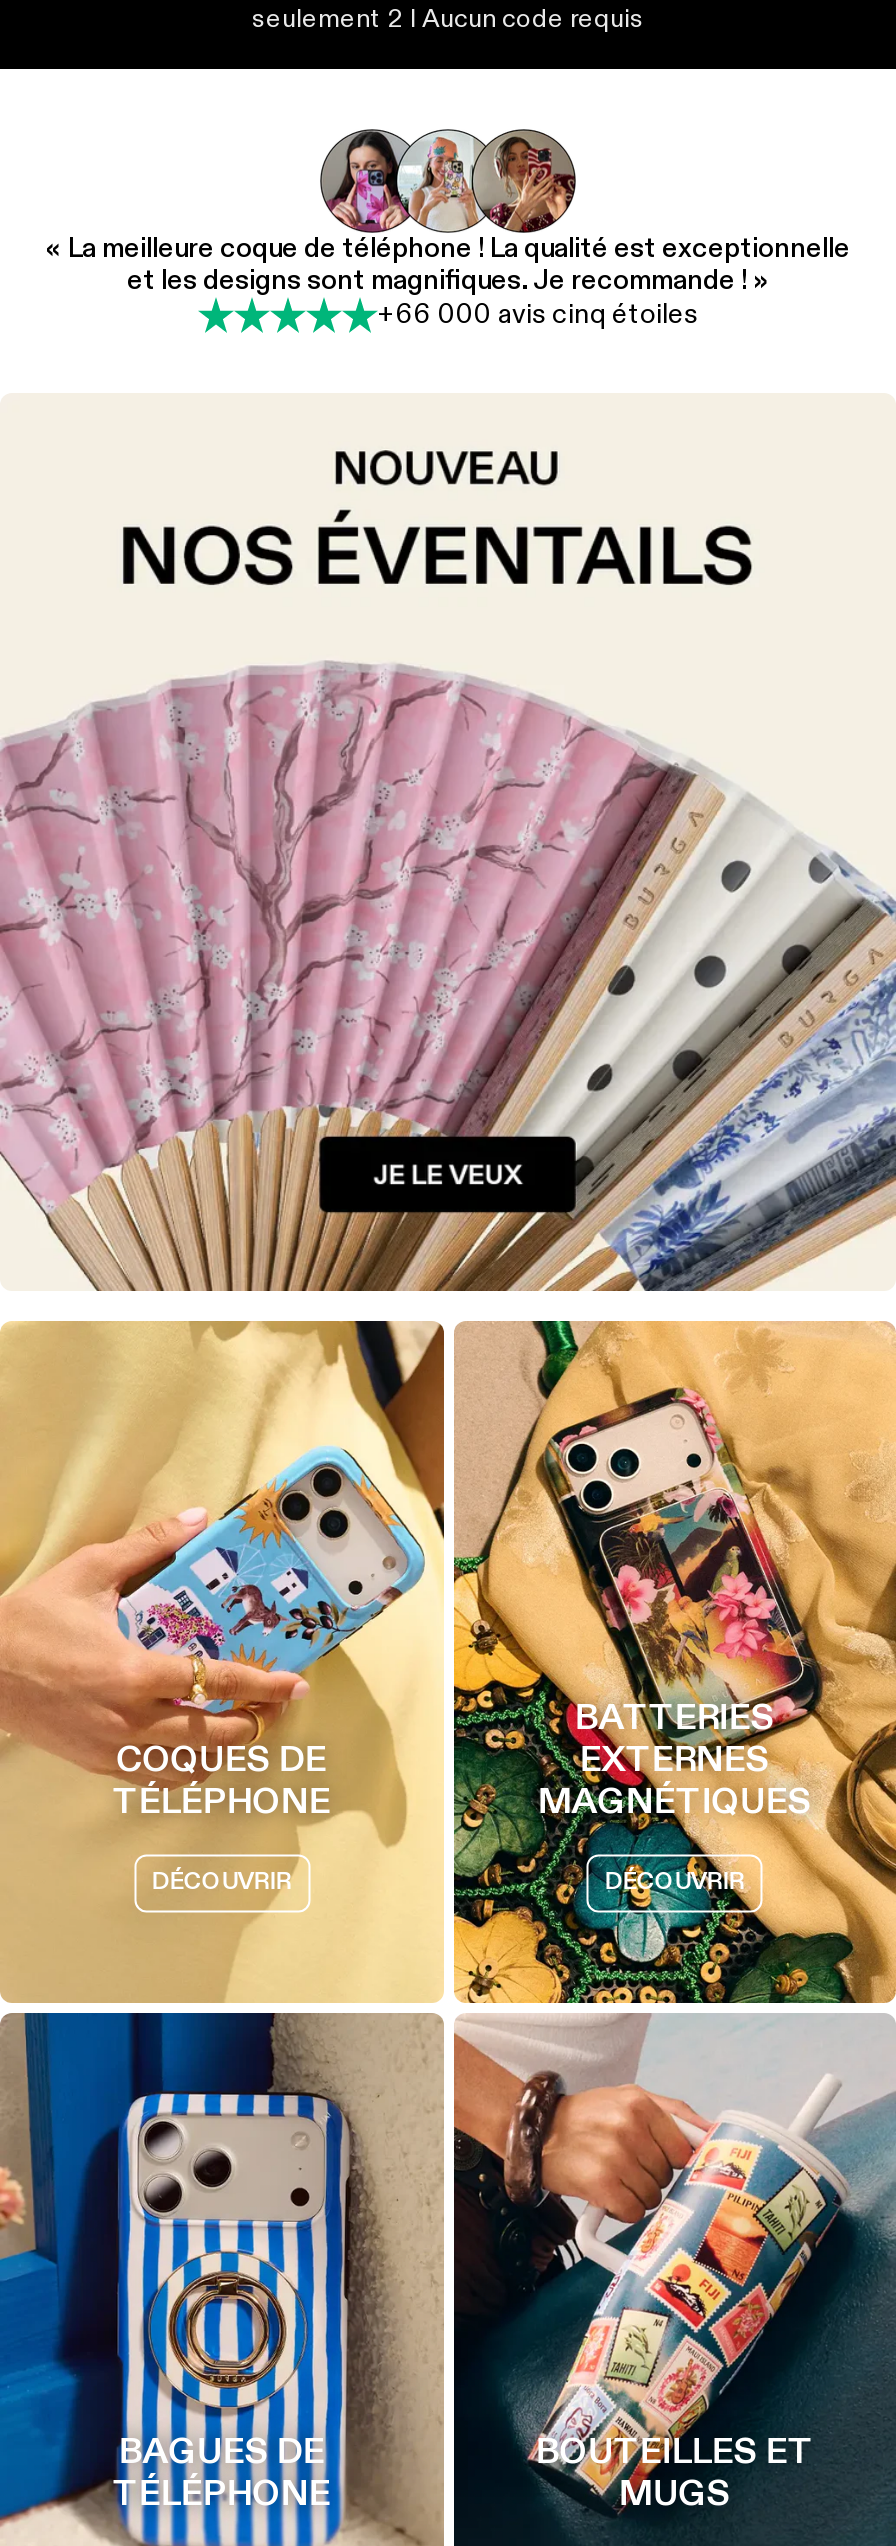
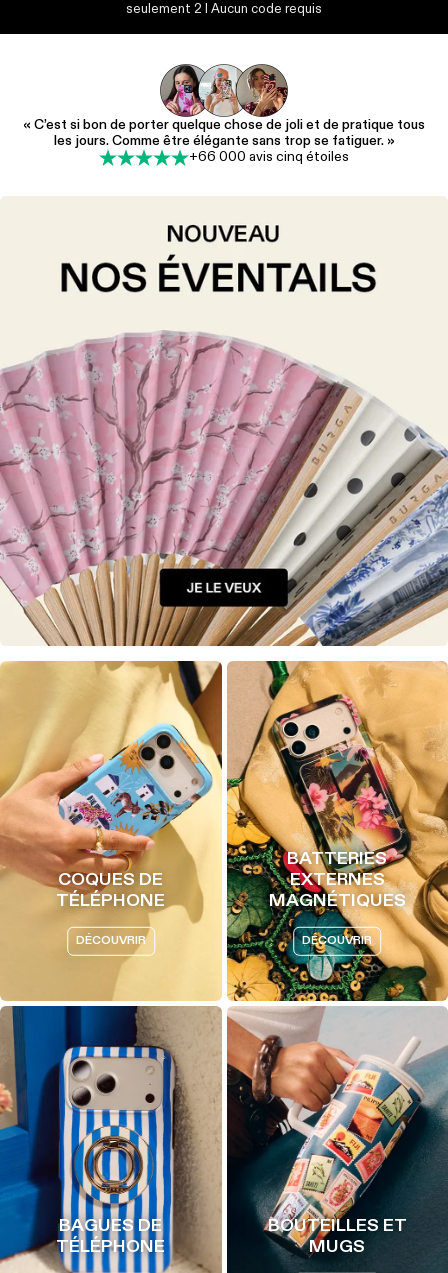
[46,236,850,296] « La meilleure coque de téléphone ! La qualité est exceptionnelle | et les designs sont magnifiques. Je recommande ! » -> [23,118,425,148] « C’est si bon de porter quelque chose de joli et de pratique tous | les jours. Comme être élégante sans trop se fatiguer. »

